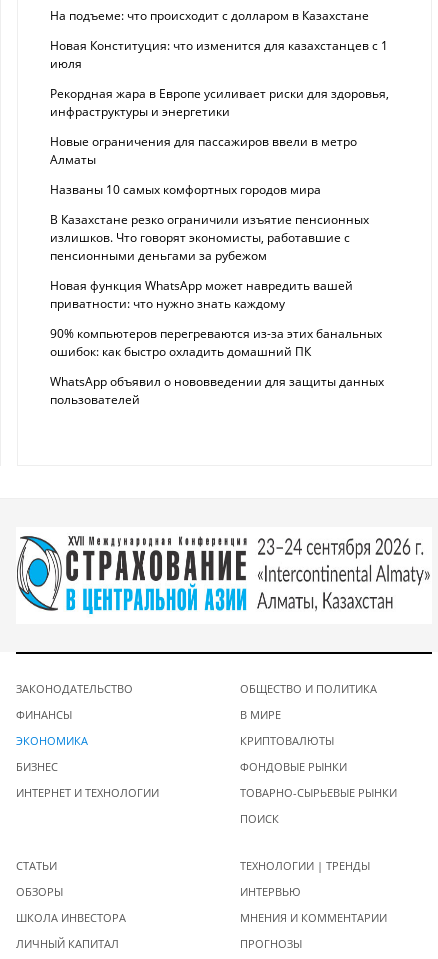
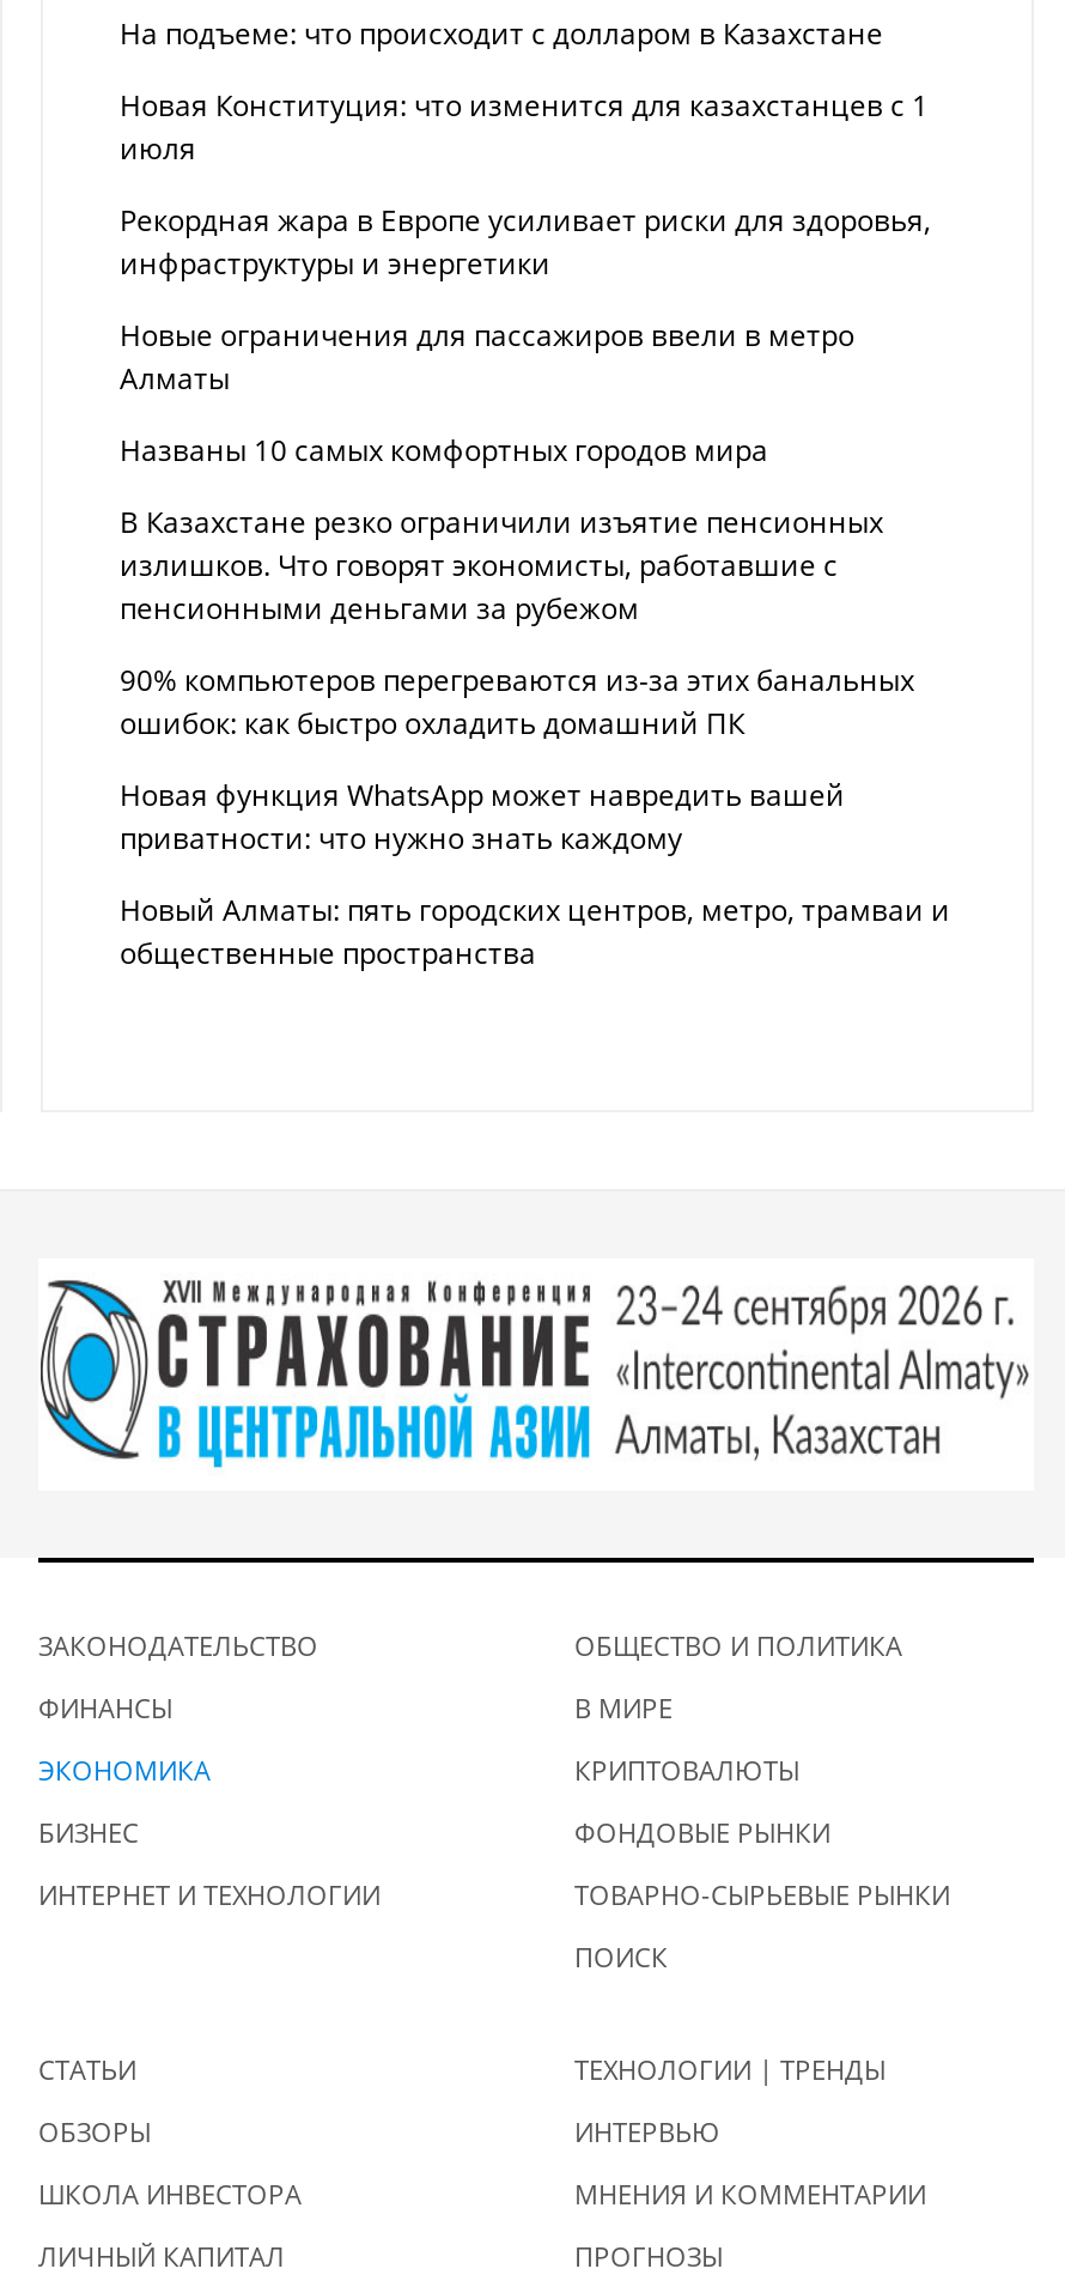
moved [50,277,353,312] -> [120,776,845,859]: Новая функция WhatsApp может навредить вашей | приватности: что нужно знать каждому
moved [50,325,382,360] -> [120,661,914,745]: 90% компьютеров перегреваются из-за этих банальных | ошибок: как быстро охладить домашний ПК
[50,373,384,408] WhatsApp объявил о нововведении для защиты данных | пользователей -> [120,891,950,974] Новый Алматы: пять городских центров, метро, трамваи и | общественные пространства

